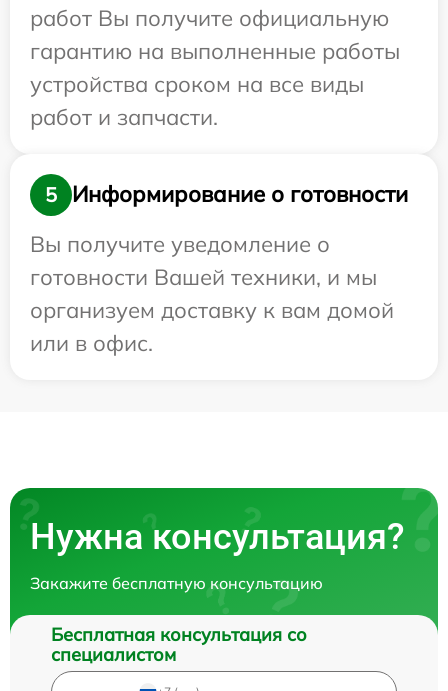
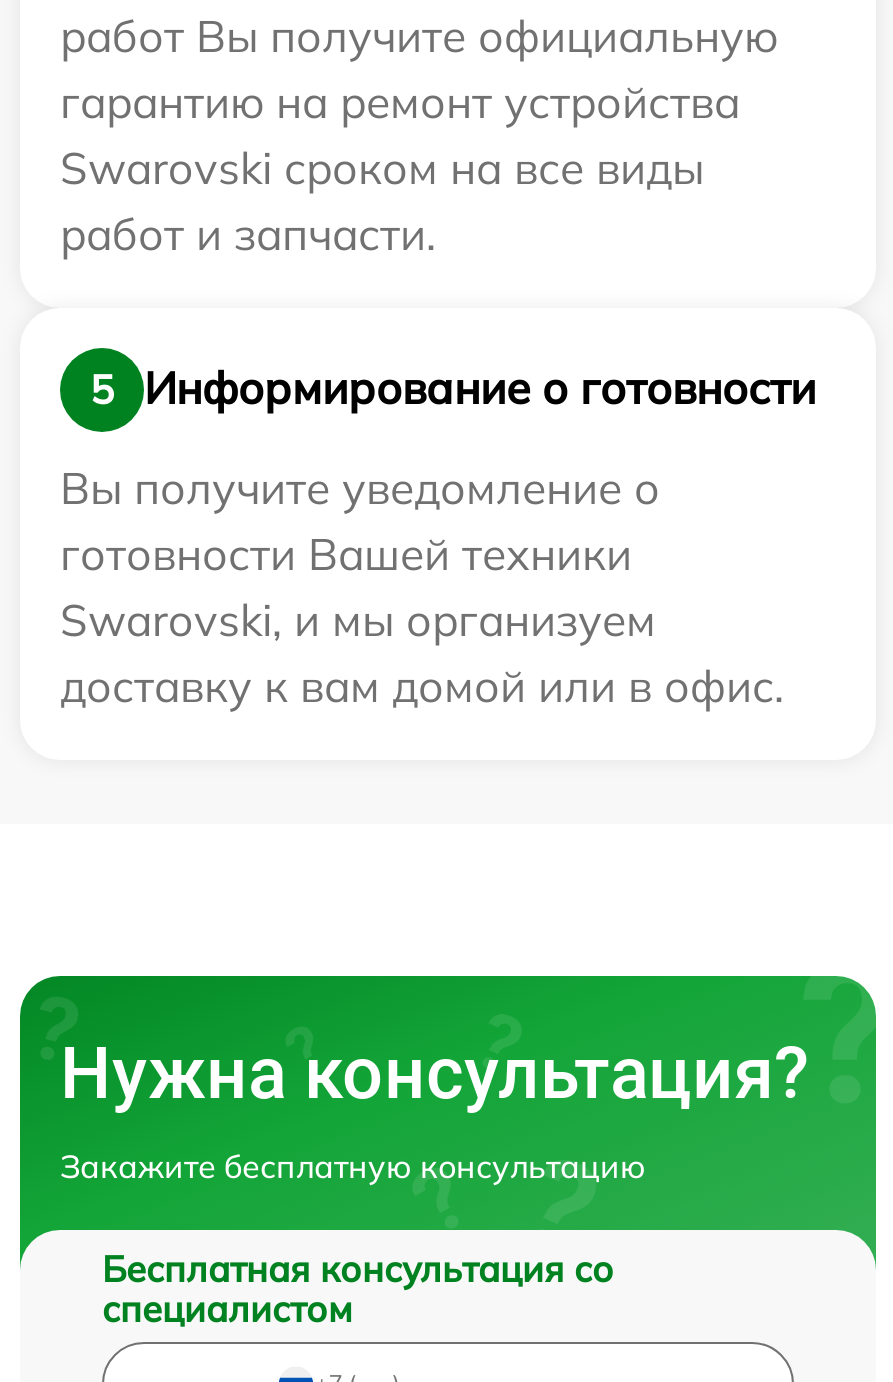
[30,37,400,65] гарантию на выполненные работы -> [60,73,740,129] гарантию на ремонт устройства
[30,70,364,98] устройства сроком на все виды -> [60,139,704,195] Swarovski сроком на все виды
[30,263,394,357] готовности Вашей техники, и мы | организуем доставку к вам домой | или в офис. -> [60,525,784,713] готовности Вашей техники | Swarovski, и мы организуем | доставку к вам домой или в офис.

